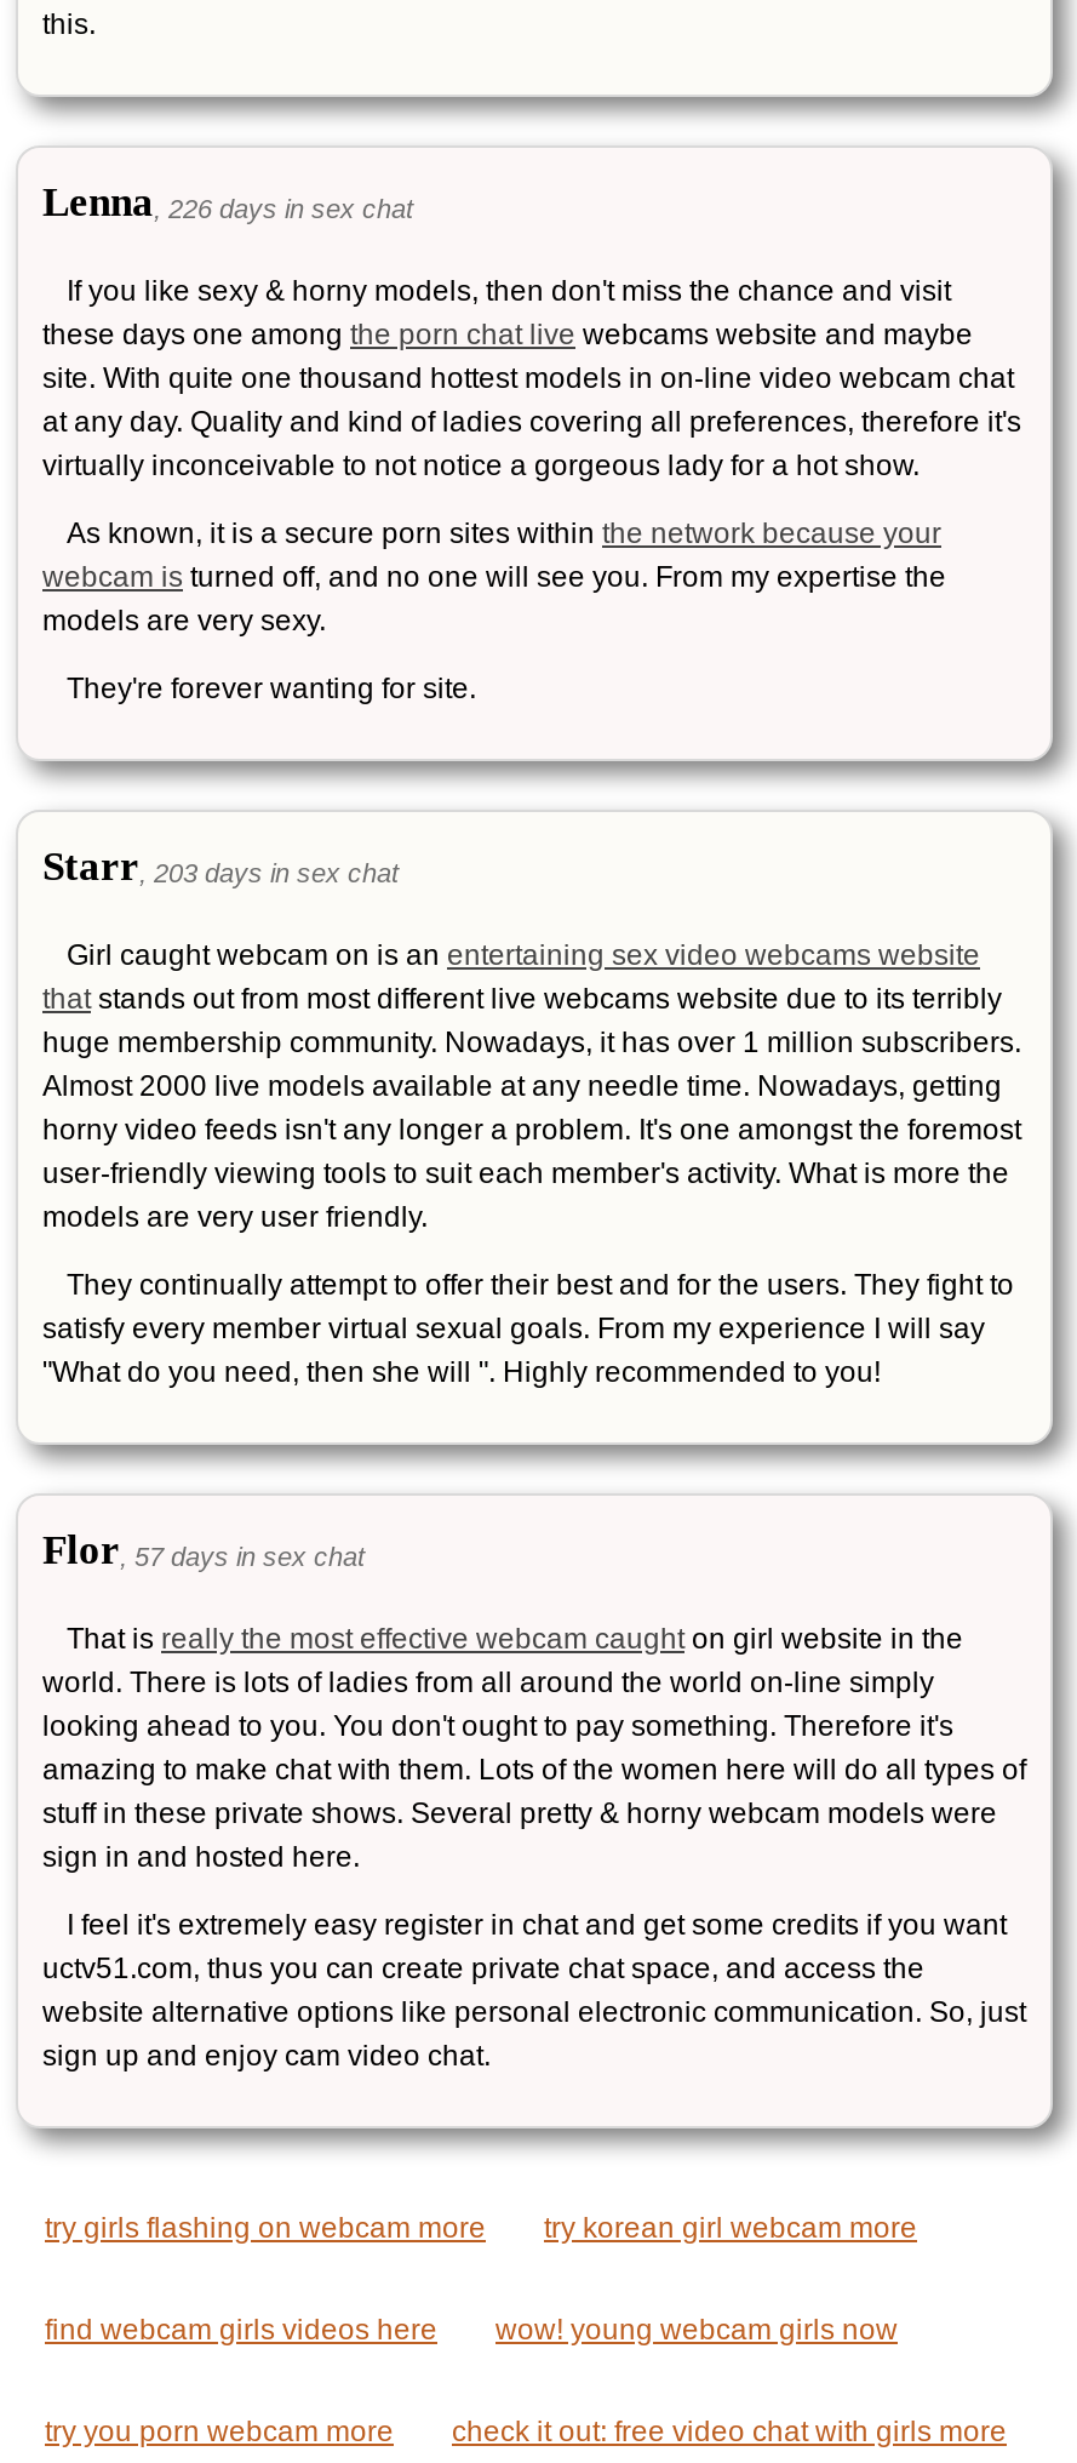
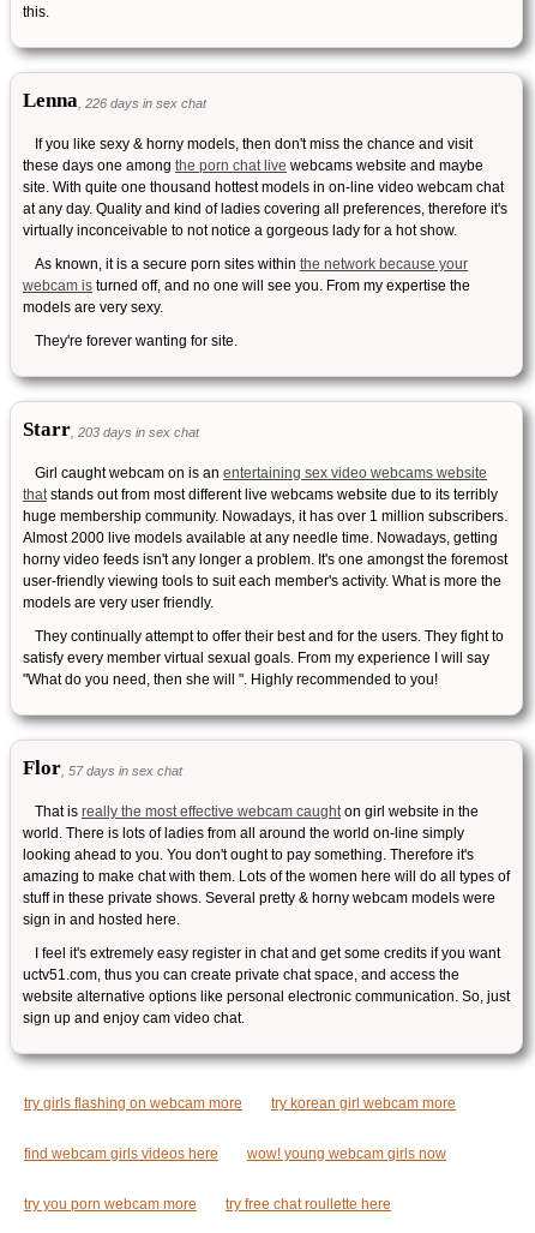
[452,2415,1007,2448] check it out: free video chat with girls more -> [226,1196,391,1213] try free chat roullette here

